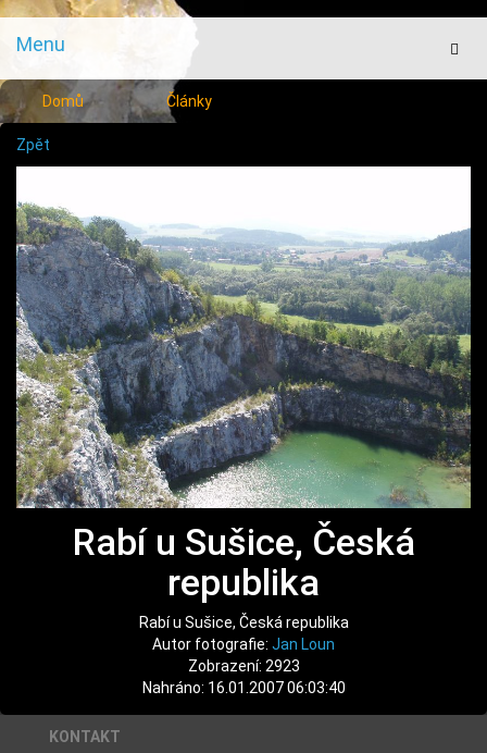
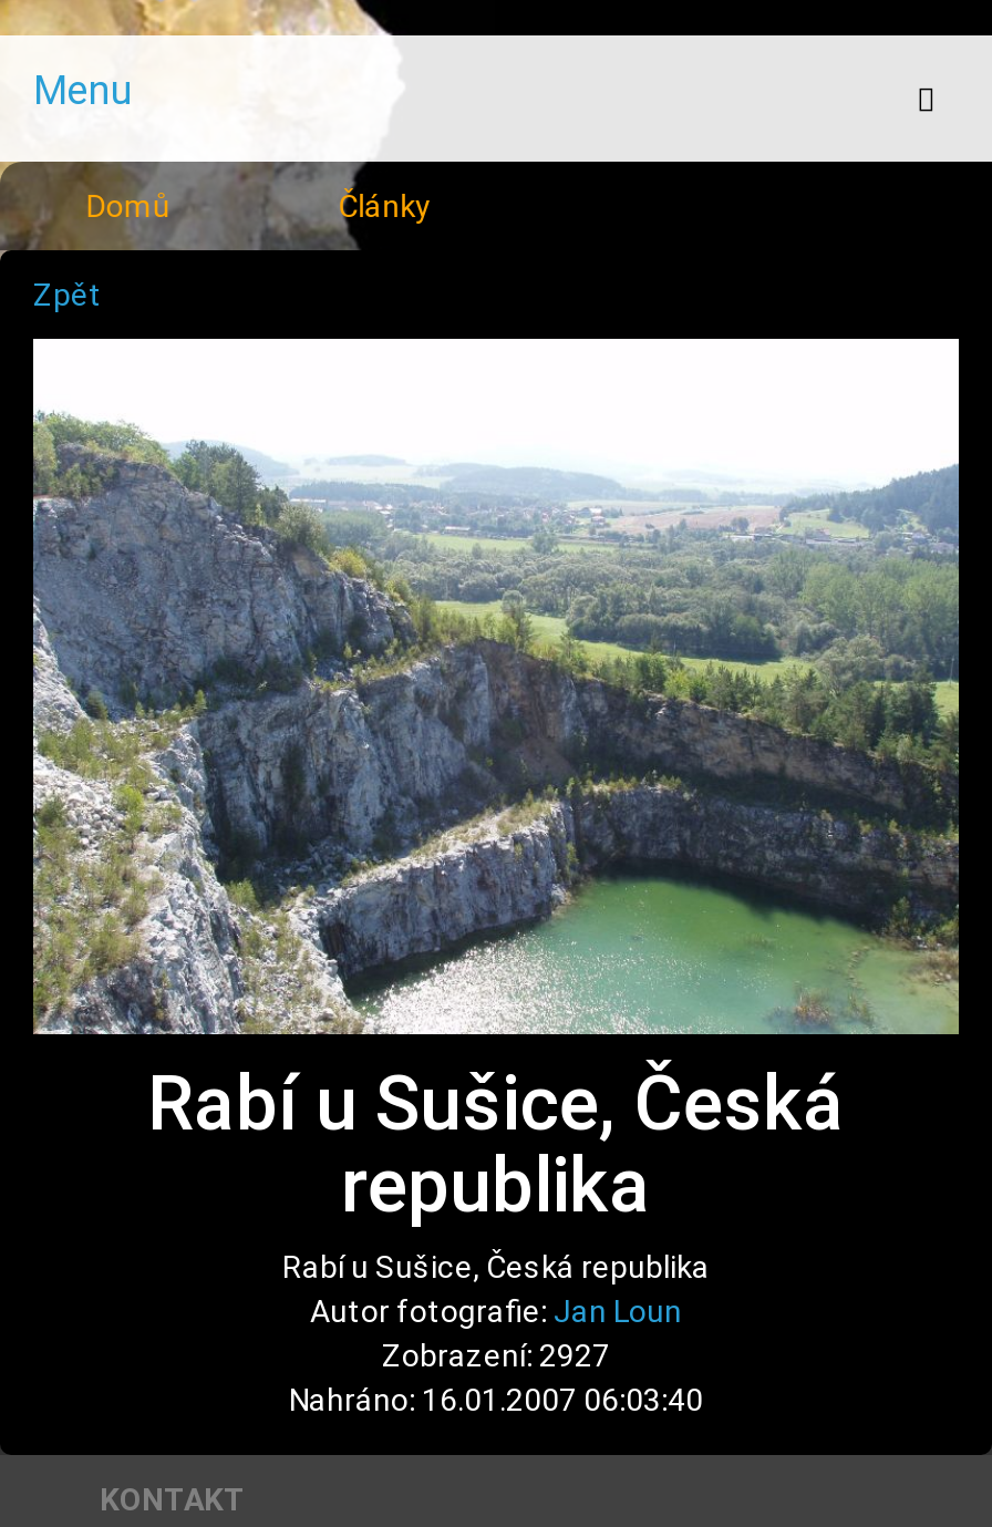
[188,657,299,674] Zobrazení: 2923 -> [382,1337,610,1372] Zobrazení: 2927

